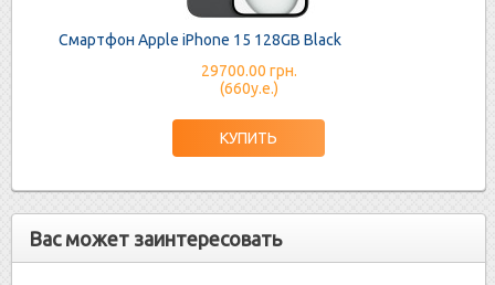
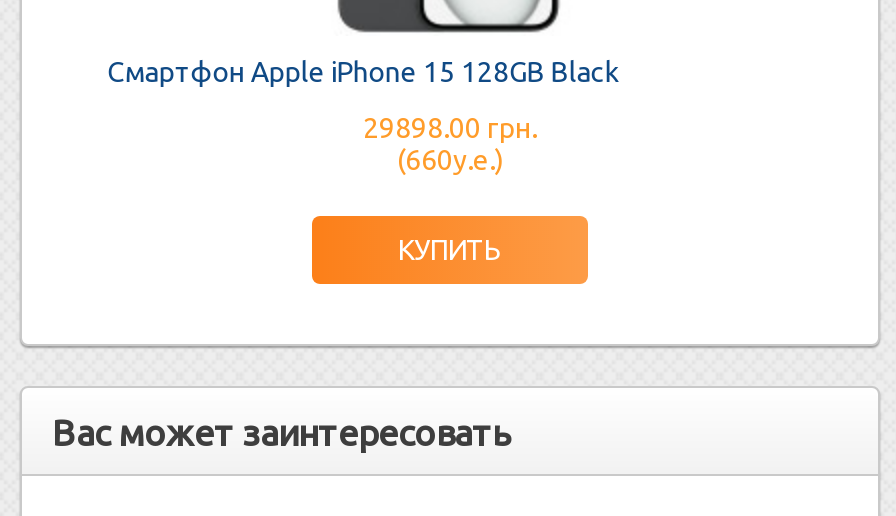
[201,61,297,79] 29700.00 грн. -> [363,111,537,143] 29898.00 грн.

